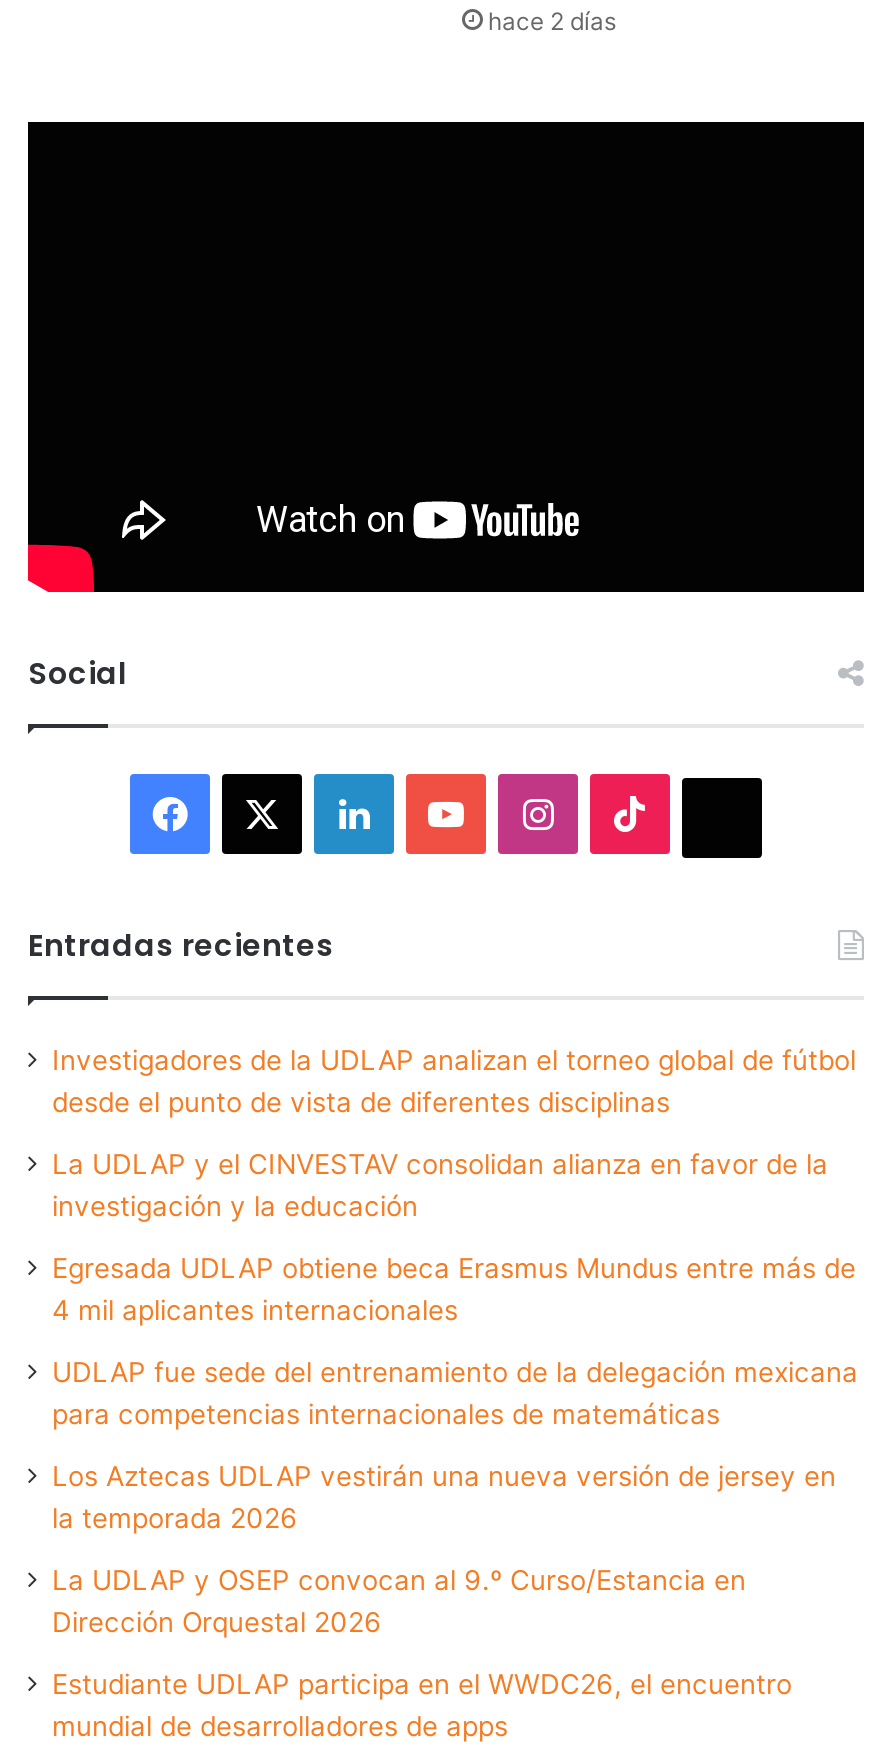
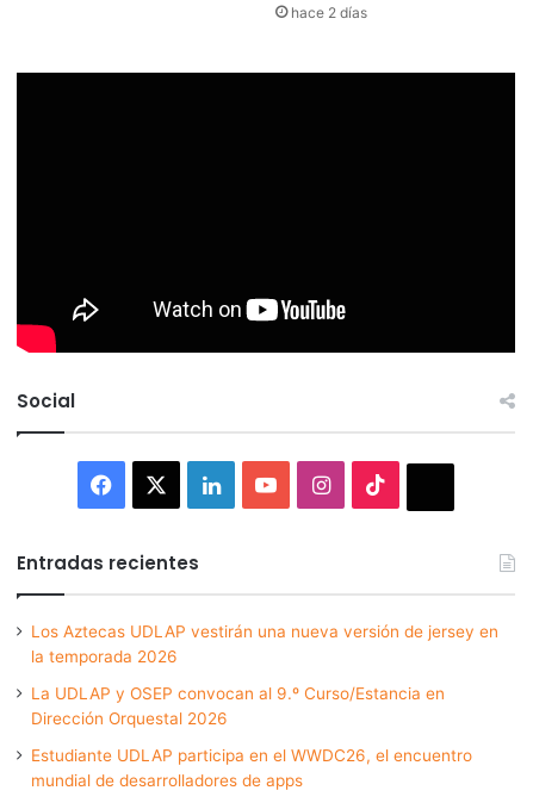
[52,1044,858,1430] Investigadores de la UDLAP analizan el torneo global de fútbol | desde el punto de vista de diferentes disciplinas | La UDLAP y el CINVESTAV consolidan alianza en favor de la | investigación y la educación | Egresada UDLAP obtiene beca Erasmus Mundus entre más de | 4 mil aplicantes internacionales | UDLAP fue sede del entrenamiento de la delegación mexicana | para competencias internacionales de matemáticas -> none

